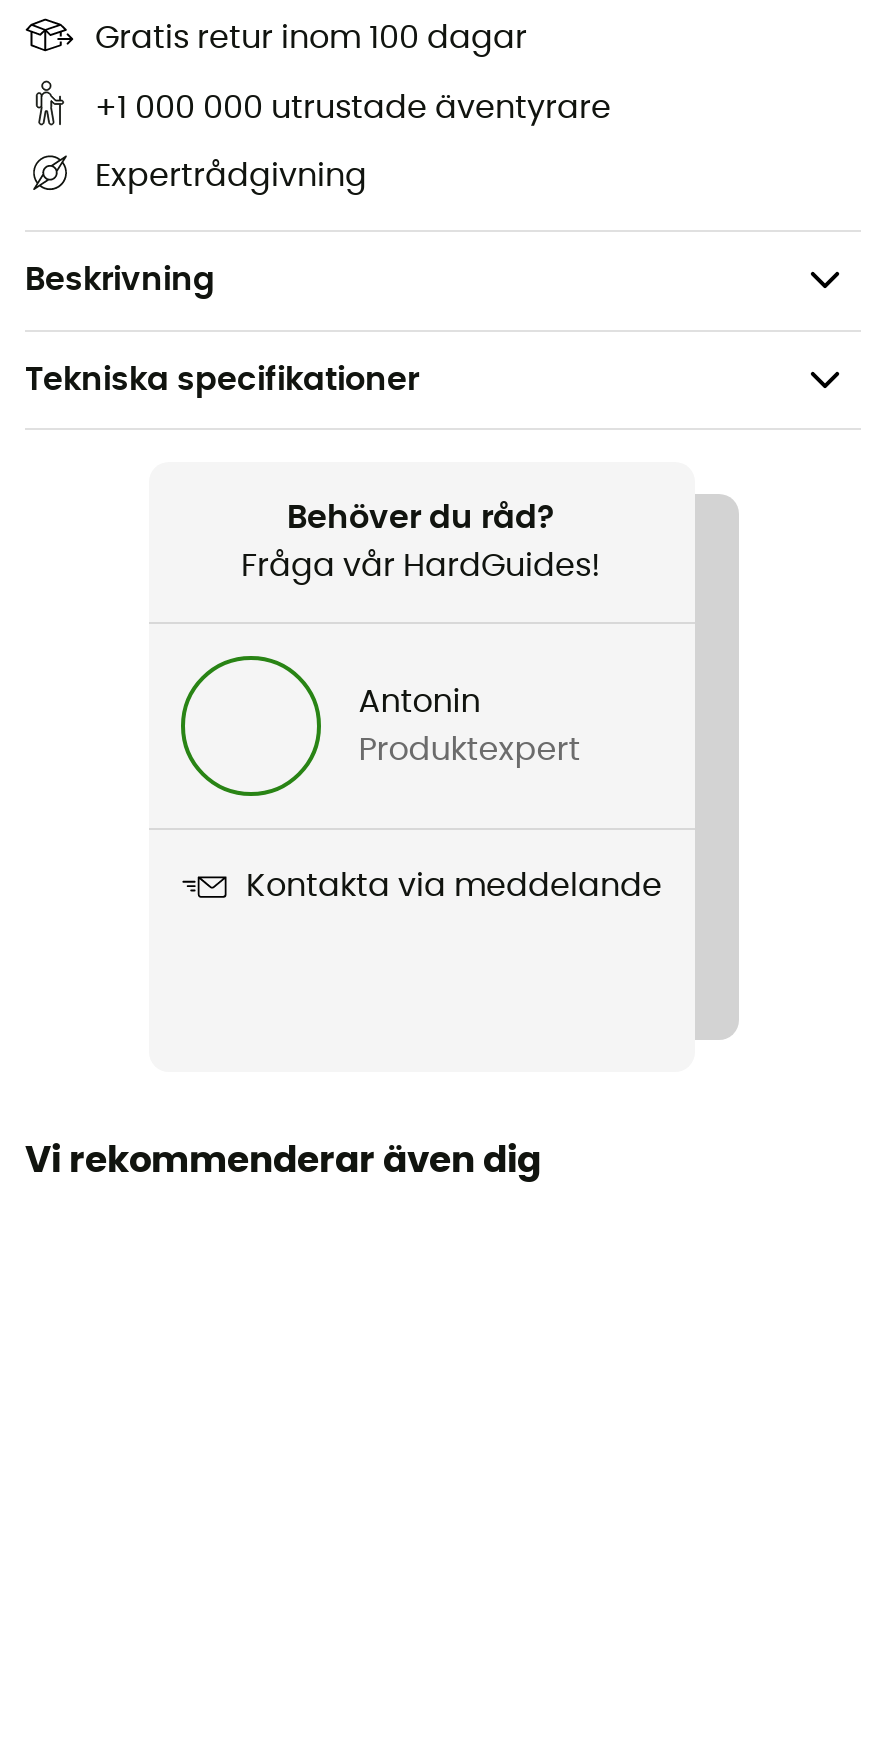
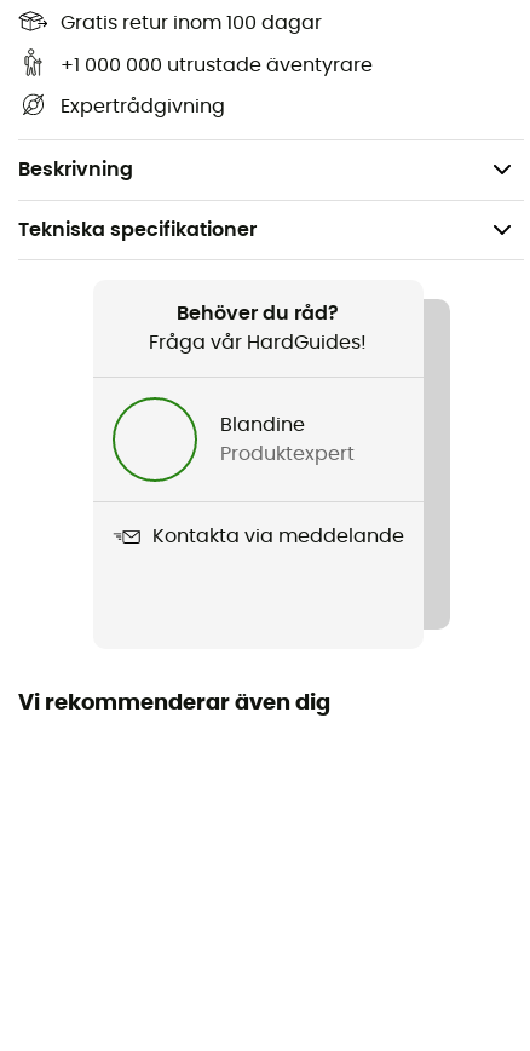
[358,685,480,717] Antonin -> [220,415,305,434] Blandine

